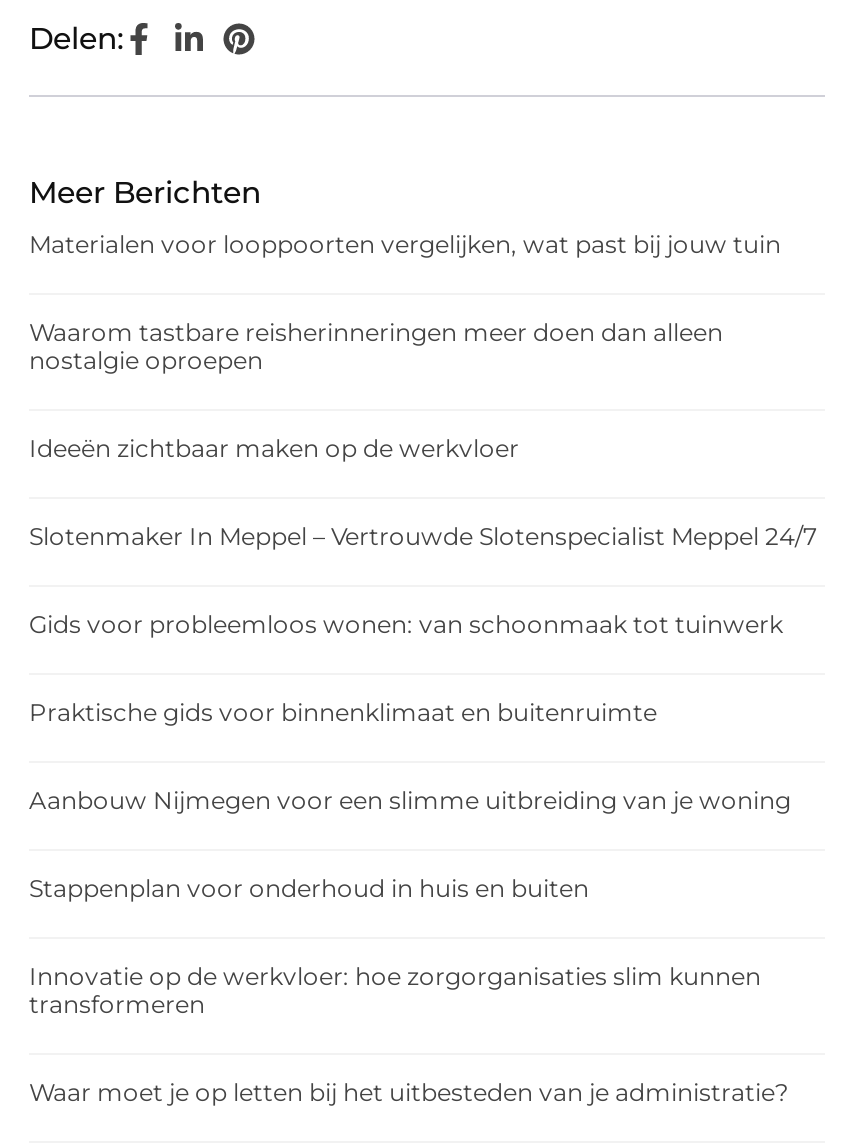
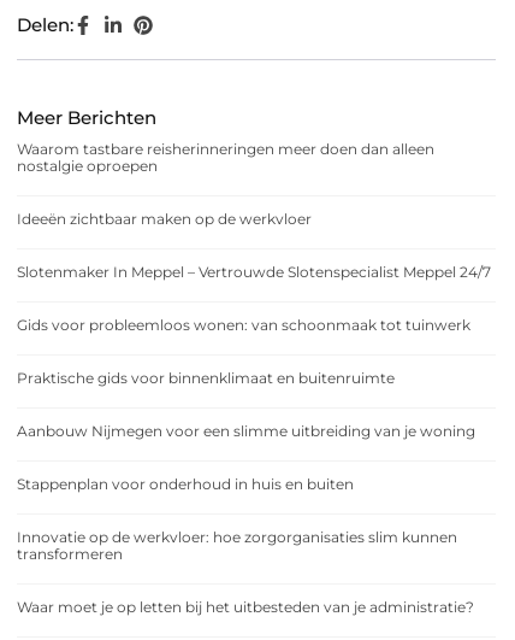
[29,230,781,260] Materialen voor looppoorten vergelijken, wat past bij jouw tuin -> none

